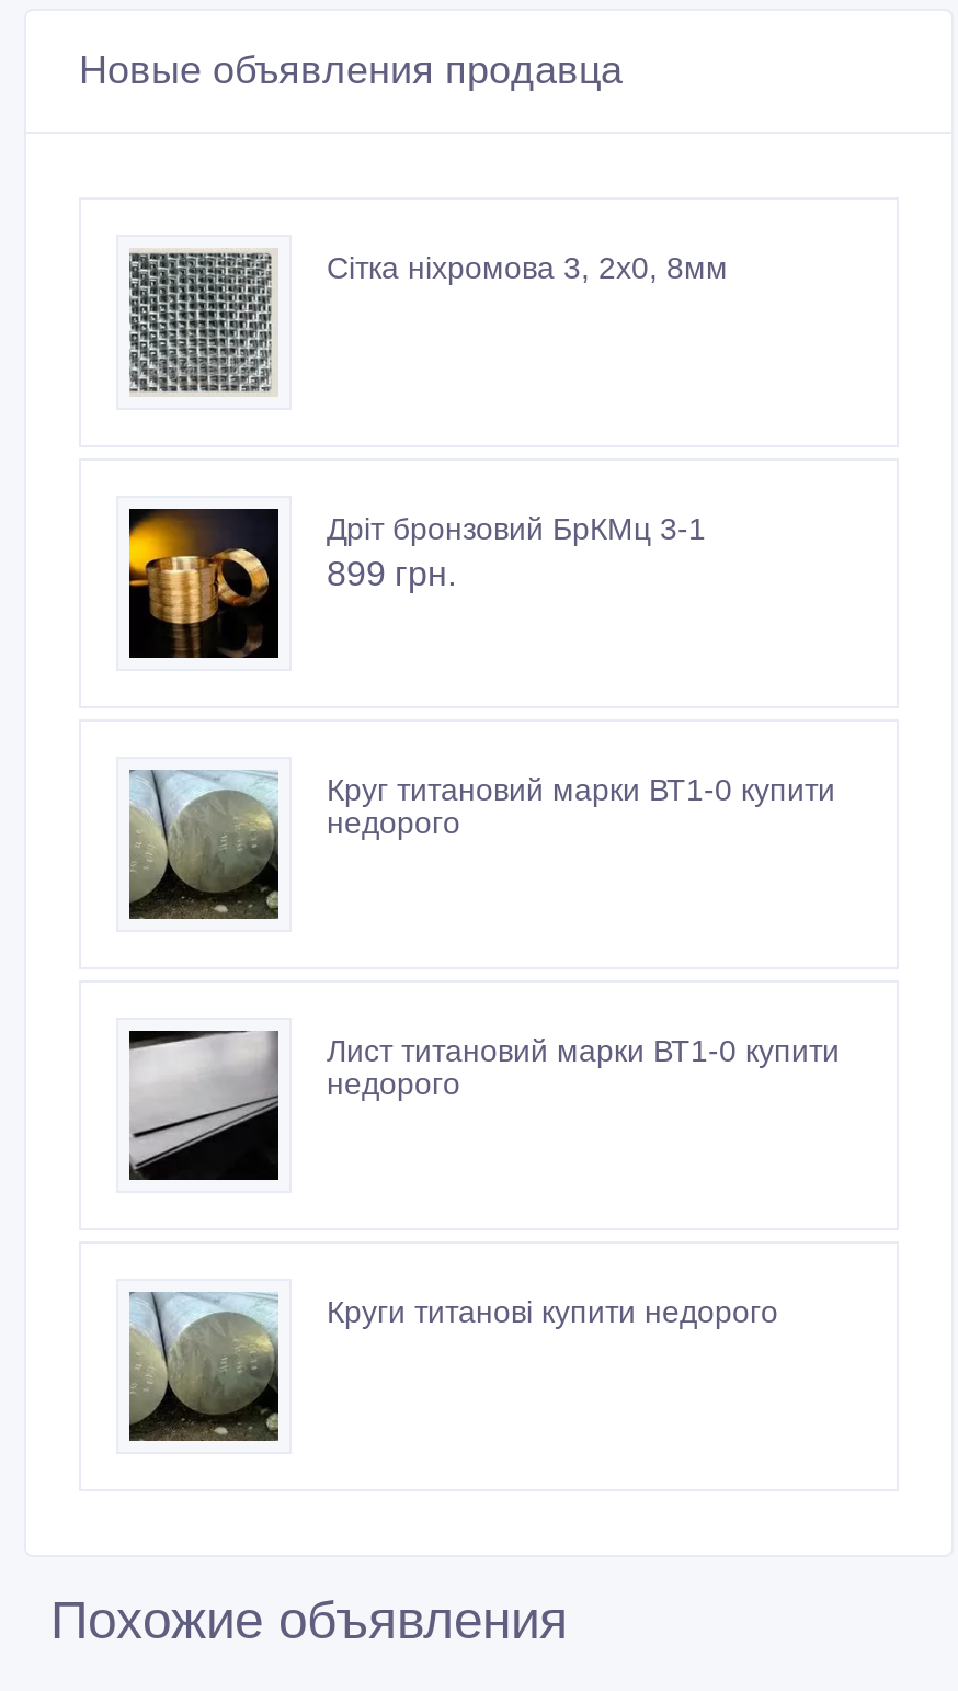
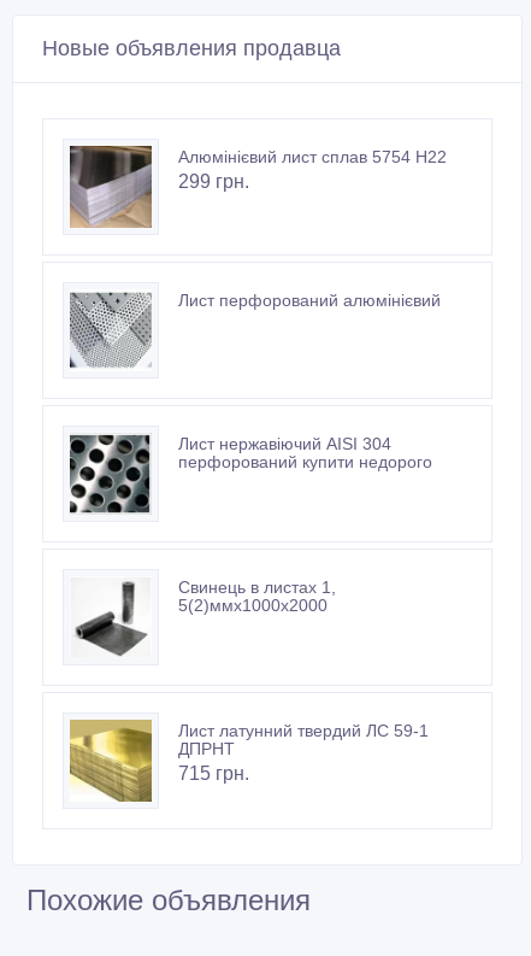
[129,248,728,395] [image] | Сітка ніхромова 3, 2х0, 8мм -> [70,145,447,228] [image] | Алюмінієвий лист сплав 5754 Н22 | 299 грн.
[127,507,706,660] [image] | Дріт бронзовий БрКМц 3-1 | 899 грн. -> [69,289,441,371] [image] | Лист перфорований алюмінієвий
[127,770,835,921] [image] | Круг титановий марки ВТ1-0 купити | недорого -> [69,434,432,515] [image] | Лист нержавіючий АISI 304 | перфорований купити недорого
[127,1029,840,1182] [image] | Лист титановий марки ВТ1-0 купити | недорого -> [70,576,336,658] [image] | Свинець в листах 1, | 5(2)ммх1000х2000
[127,1292,778,1443] [image] | Круги титанові купити недорого -> [69,719,429,803] [image] | Лист латунний твердий ЛС 59-1 | ДПРНТ | 715 грн.

